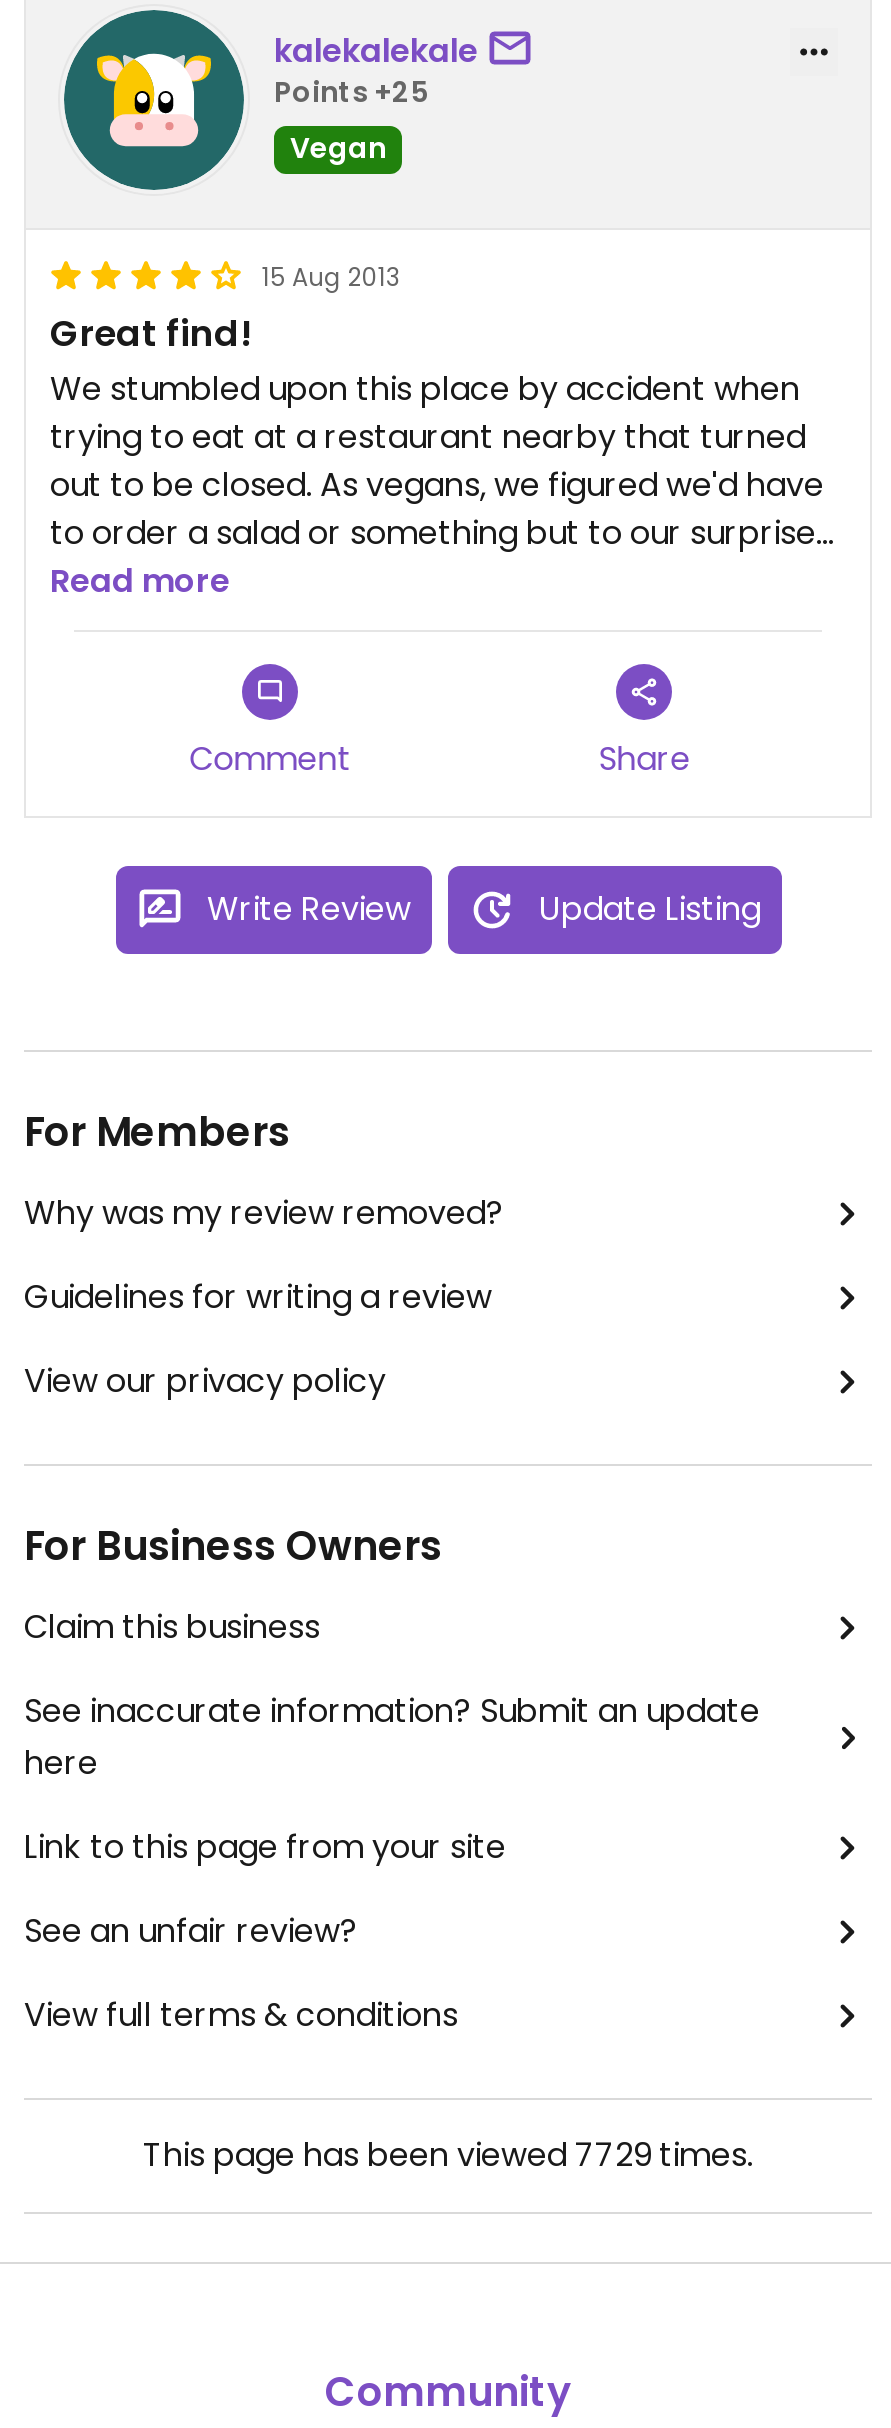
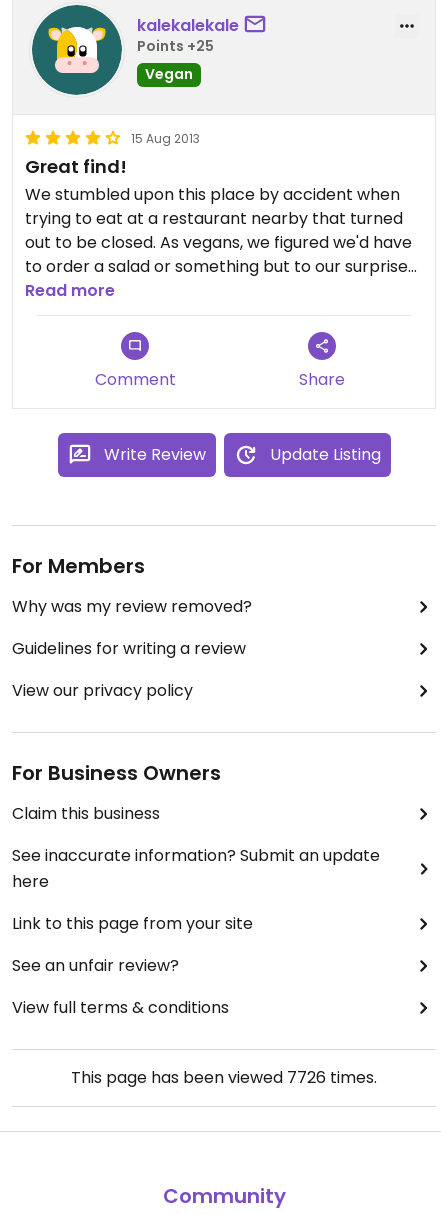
[143,2132,753,2178] This page has been viewed 7729 times. -> [71,1066,377,1089] This page has been viewed 7726 times.

